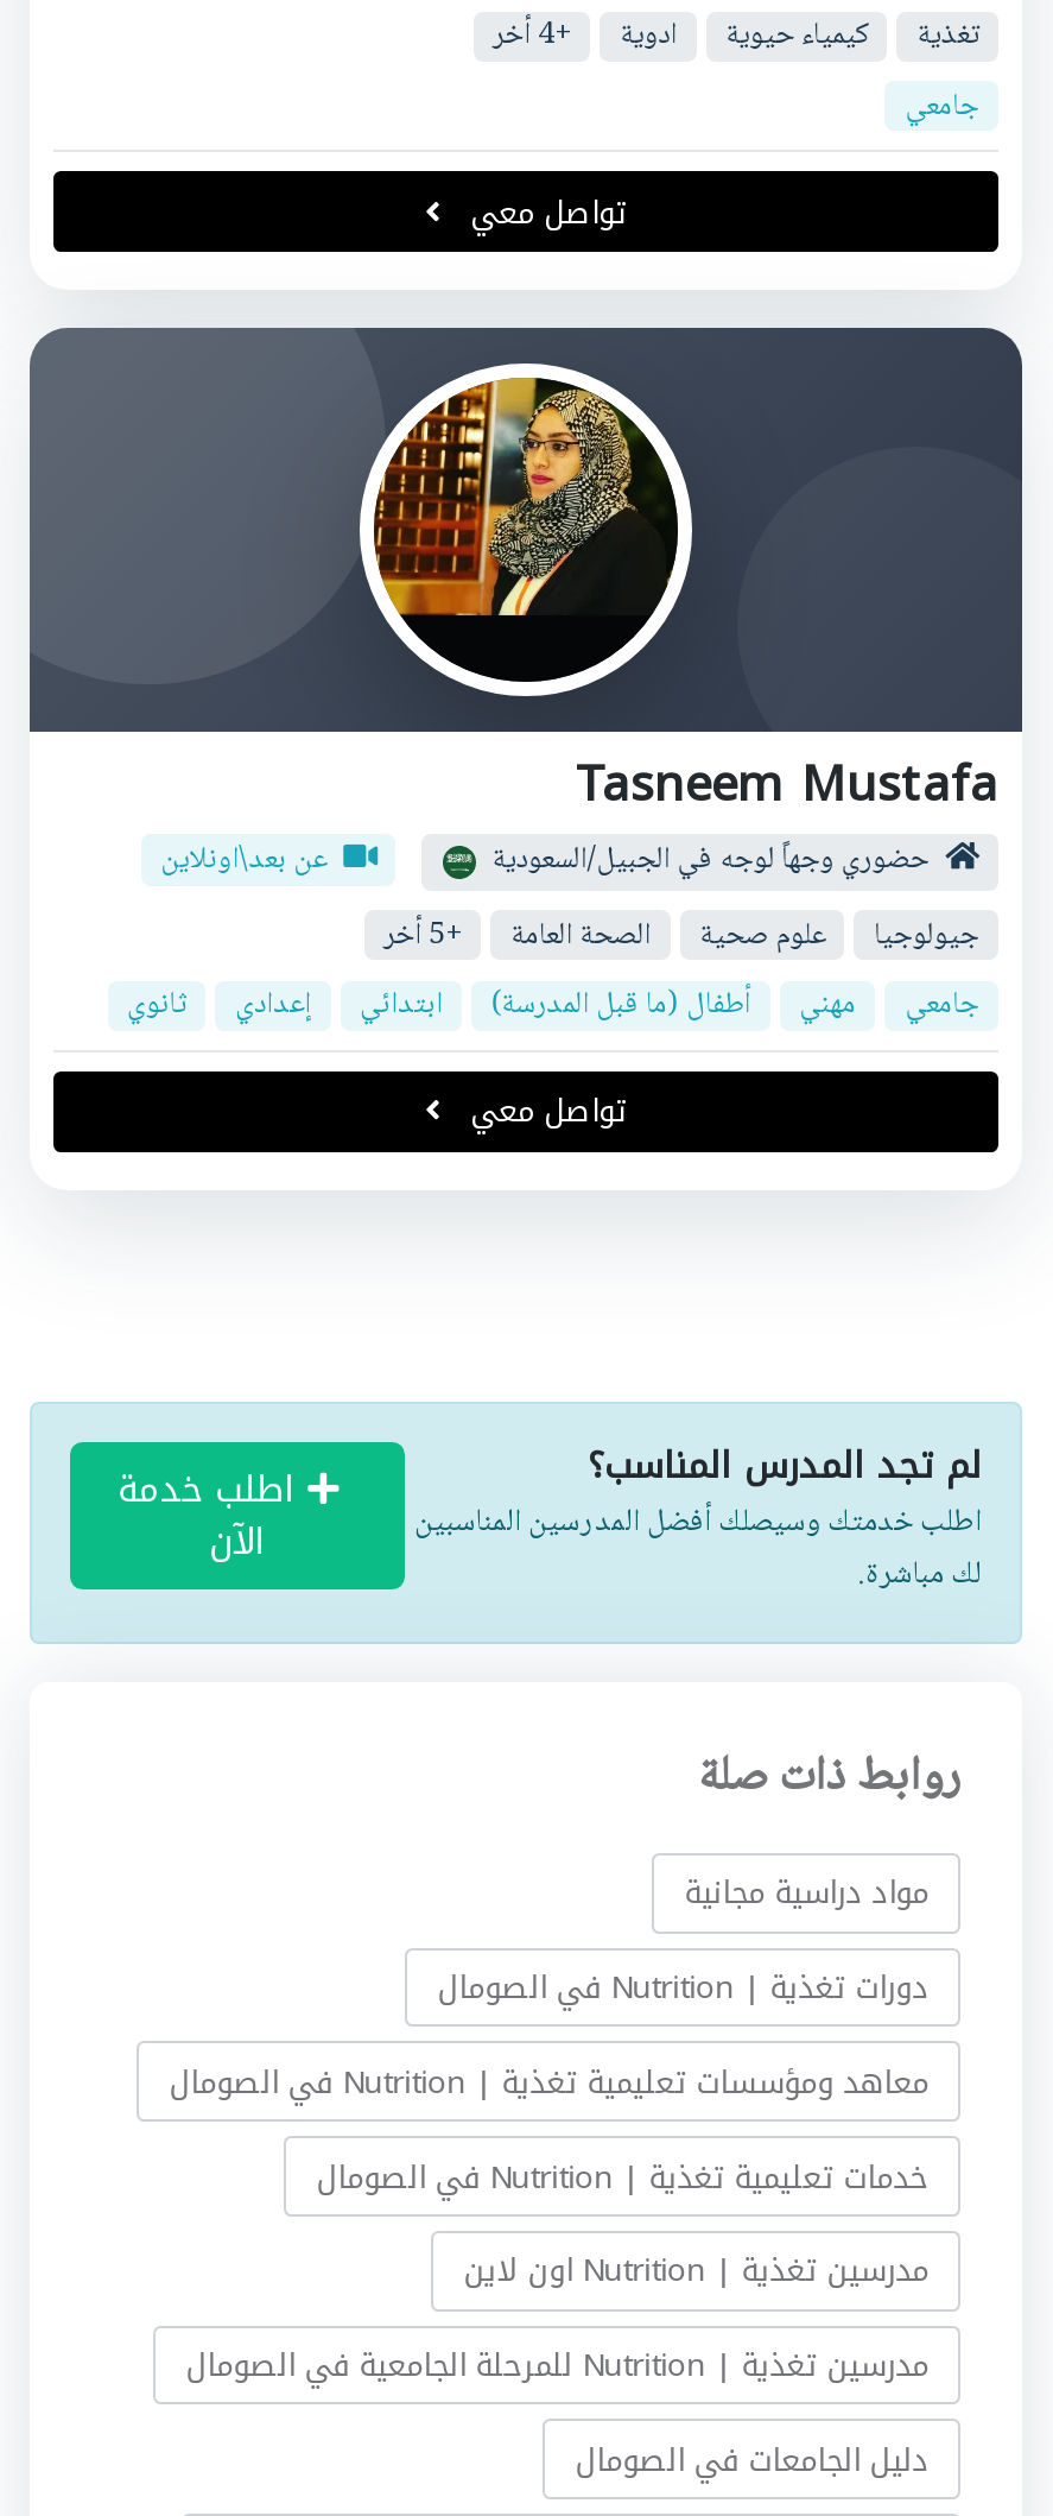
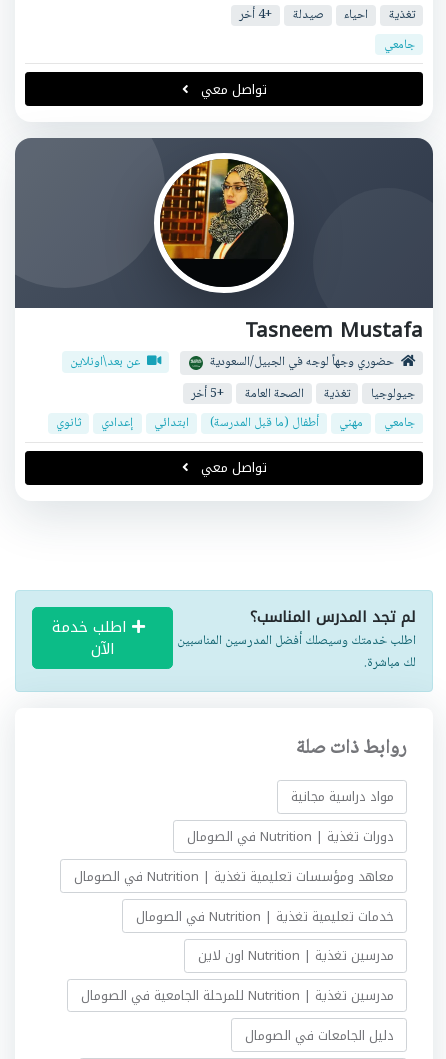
[620,10,868,62] كيمياء حيوية | ادوية -> [293,4,368,26] احياء | صيدلة
[700,910,826,962] علوم صحية -> [324,383,350,405] تغذية

